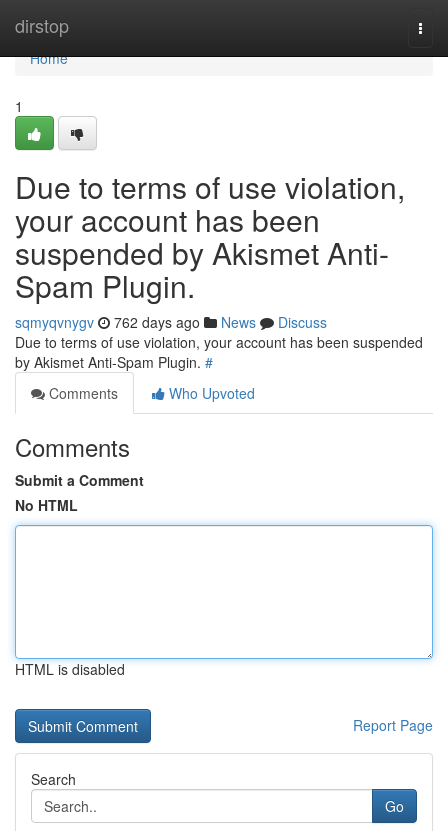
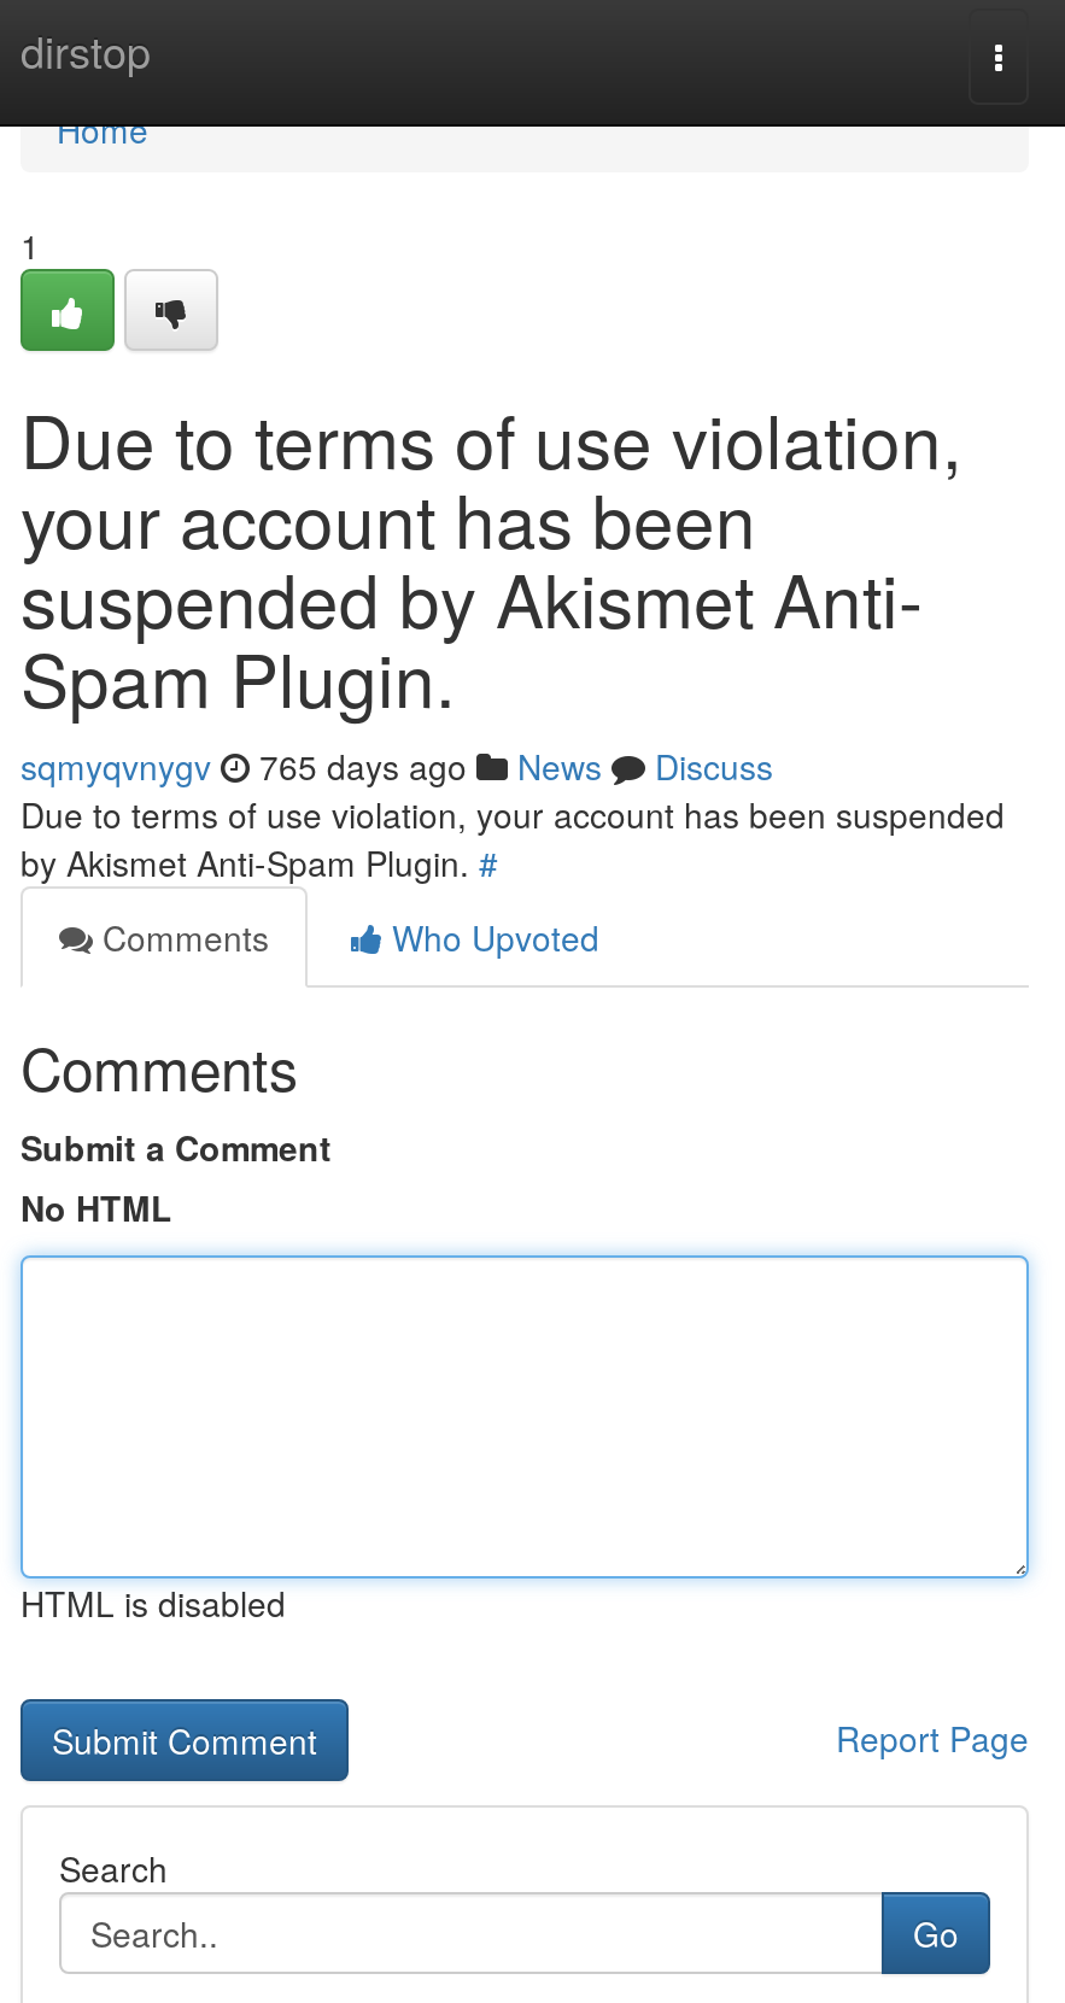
[15,312,327,332] sqmyqvnygv 762 days ago News Discuss -> [21,742,773,790] sqmyqvnygv 765 days ago News Discuss

